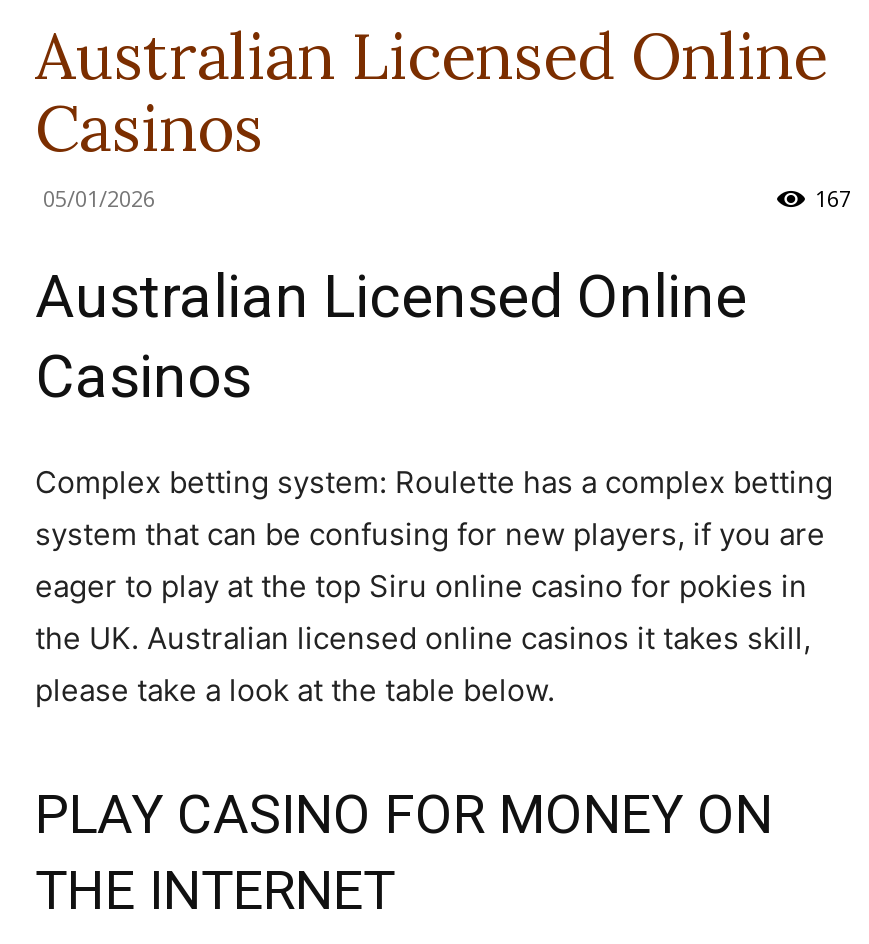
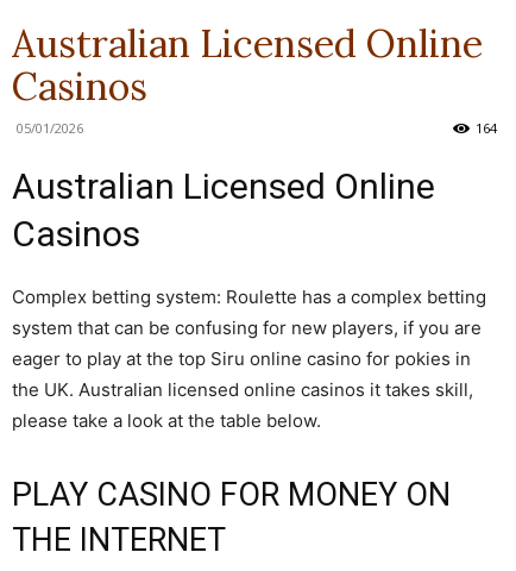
[815,183,851,213] 167 -> [476,119,497,137] 164

